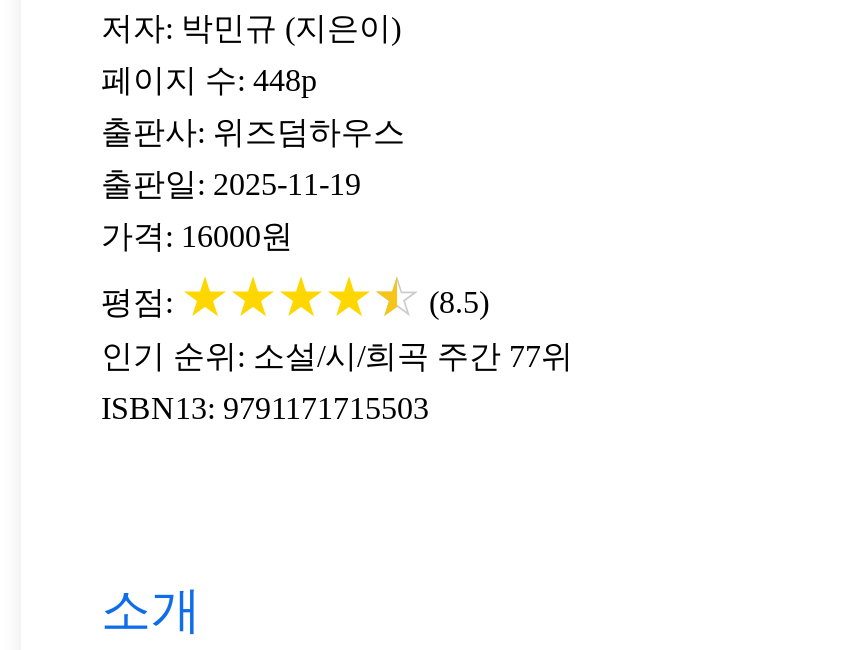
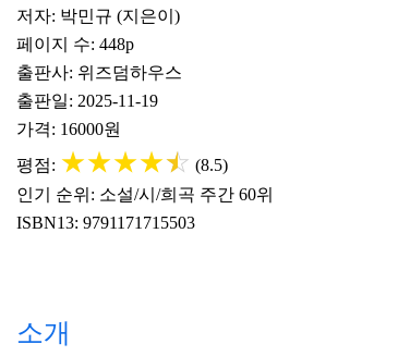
[101,339,573,373] 인기 순위: 소설/시/희곡 주간 77위 -> [16,185,274,204] 인기 순위: 소설/시/희곡 주간 60위

